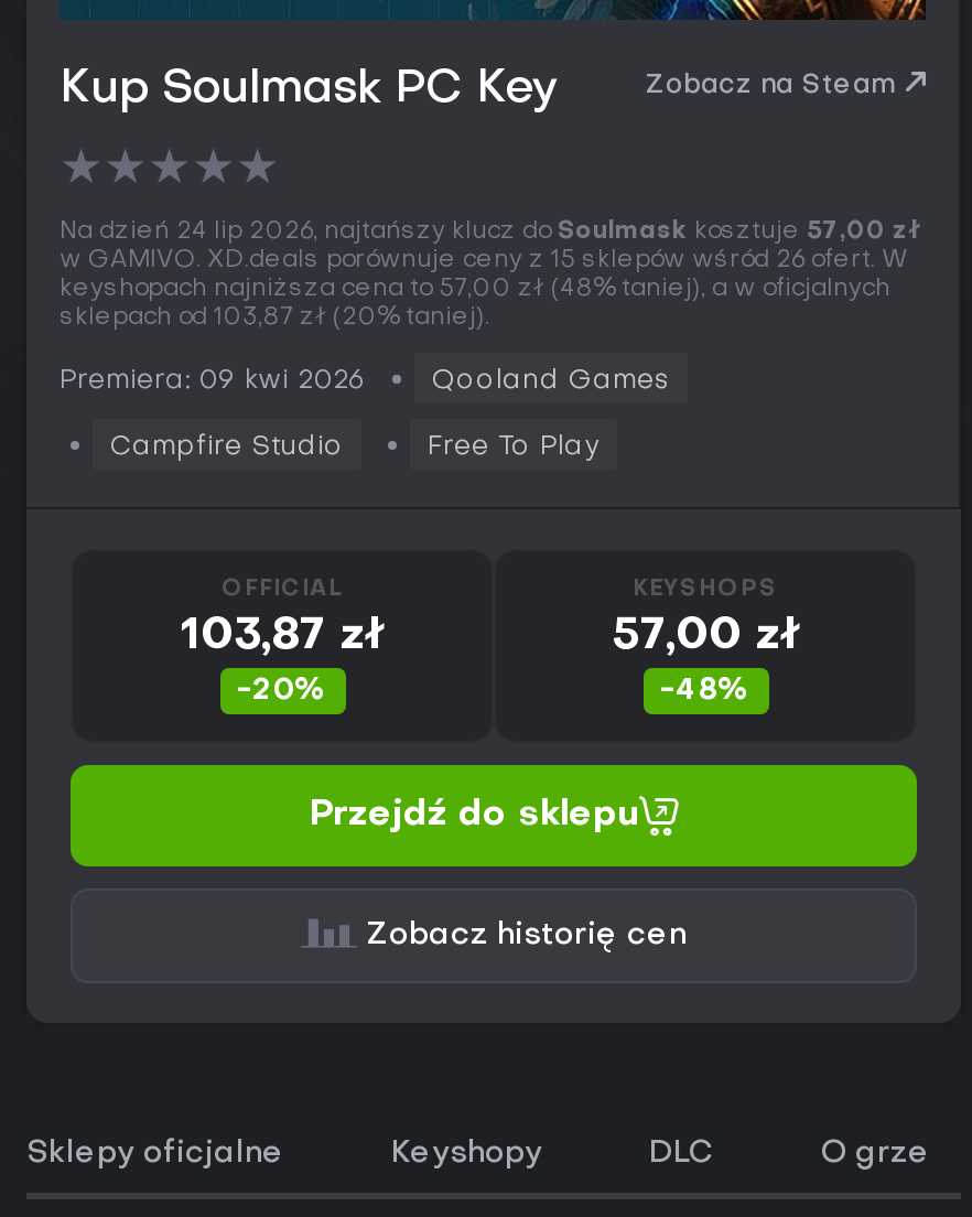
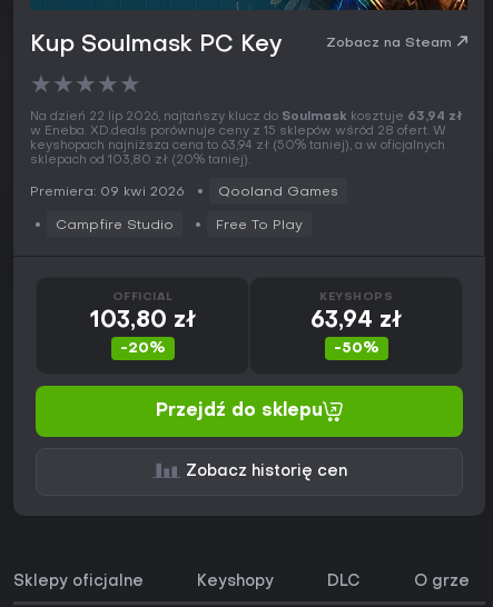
[60,221,921,245] Na dzień 24 lip 2026, najtańszy klucz do Soulmask kosztuje 57,00 zł -> [30,111,463,124] Na dzień 22 lip 2026, najtańszy klucz do Soulmask kosztuje 63,94 zł
[60,250,908,274] w GAMIVO. XD.deals porównuje ceny z 15 sklepów wśród 26 ofert. W -> [30,126,446,138] w Eneba. XD.deals porównuje ceny z 15 sklepów wśród 28 ofert. W
[60,278,890,302] keyshopach najniższa cena to 57,00 zł (48% taniej), a w oficjalnych -> [30,140,445,153] keyshopach najniższa cena to 63,94 zł (50% taniej), a w oficjalnych
[60,307,489,331] sklepach od 103,87 zł (20% taniej). -> [30,155,250,167] sklepach od 103,80 zł (20% taniej).
[181,616,384,660] 103,87 zł -> [90,310,195,333] 103,80 zł
[612,616,799,660] 57,00 zł -> [310,310,402,333] 63,94 zł
[660,677,750,706] -48% -> [333,342,379,356] -50%

